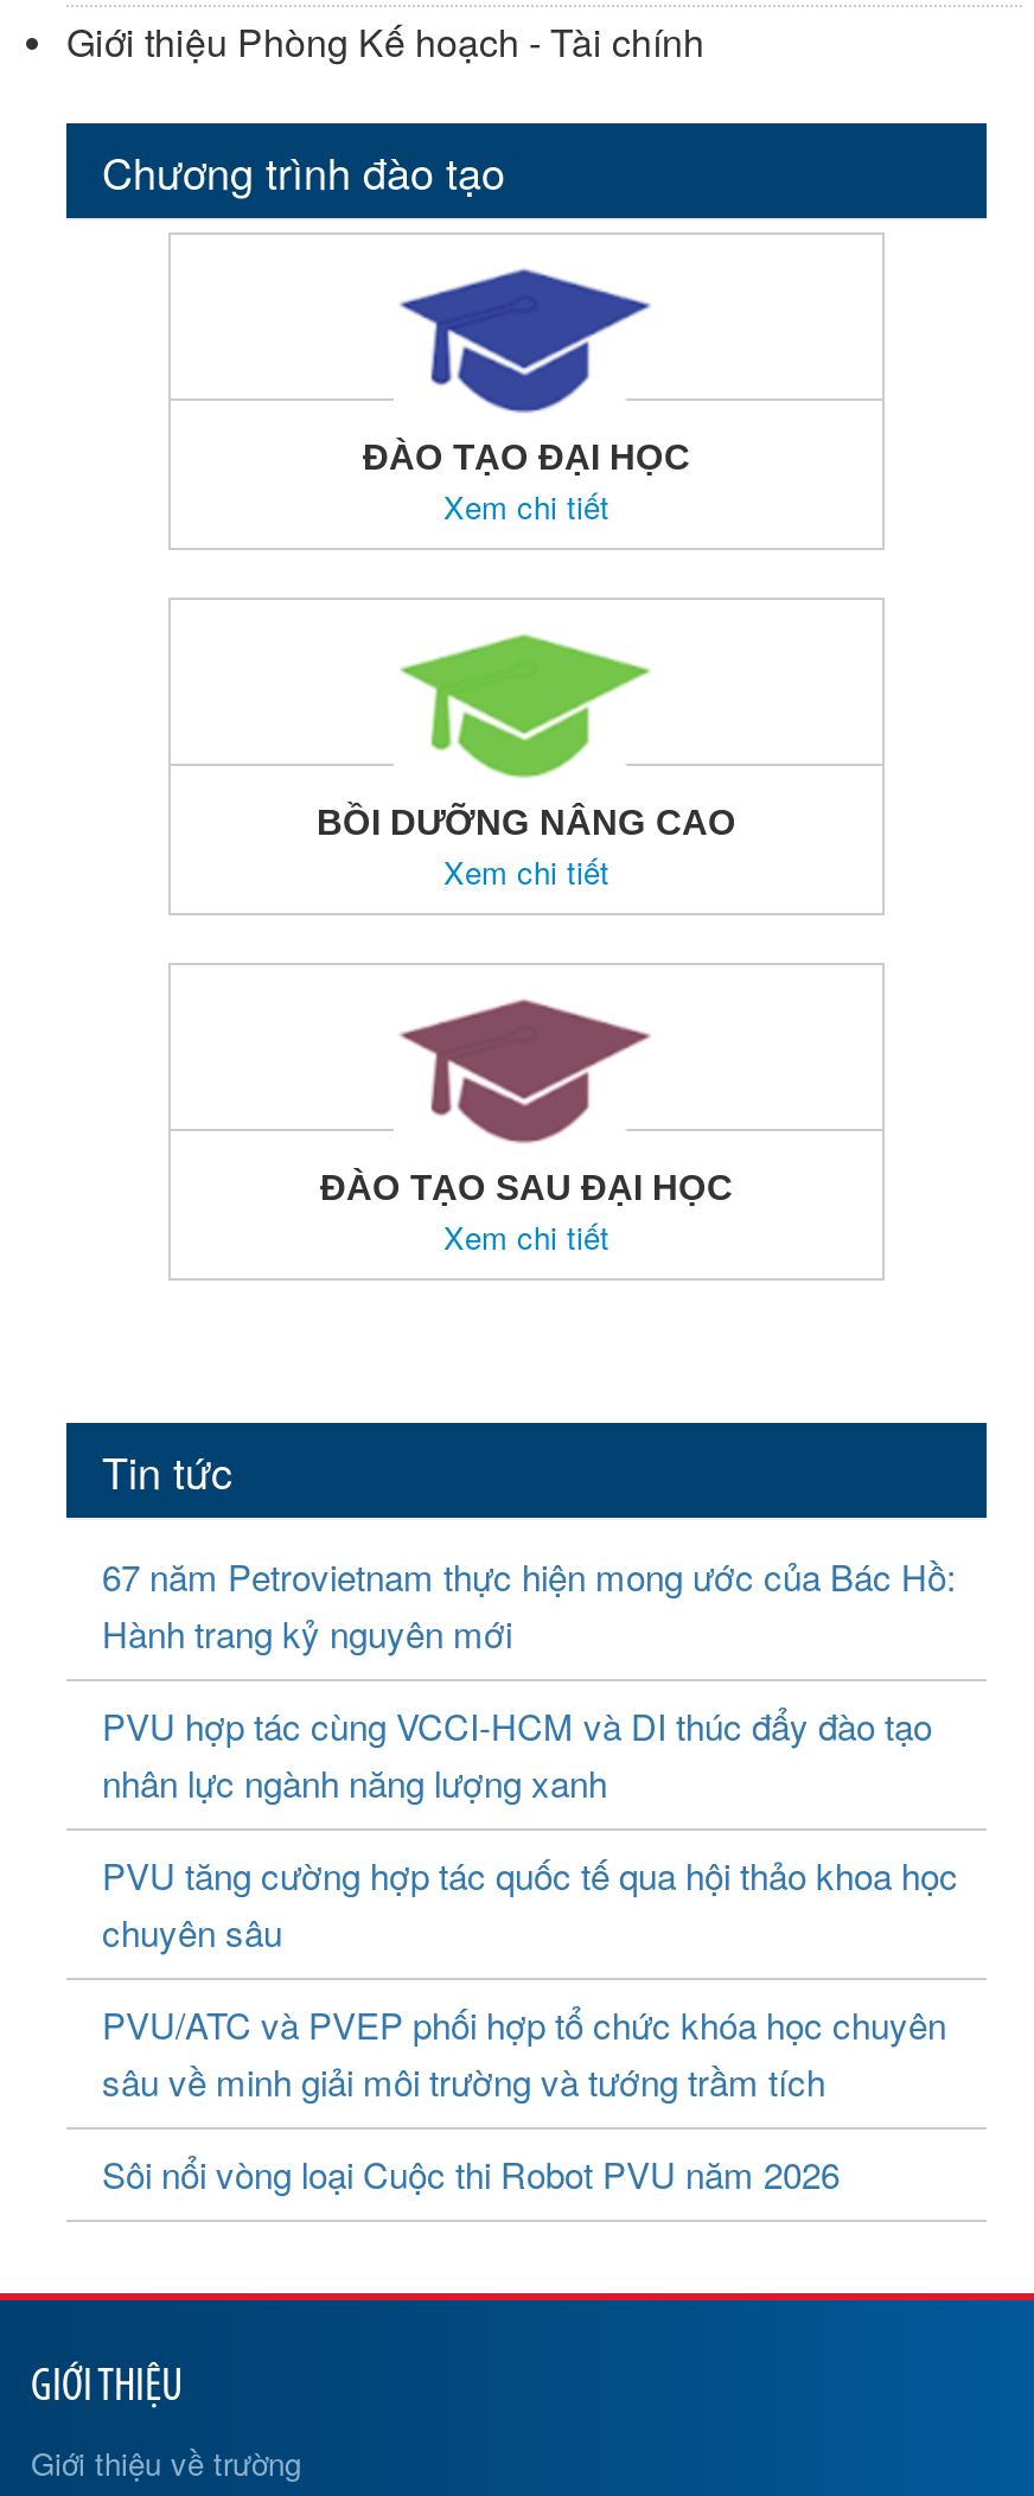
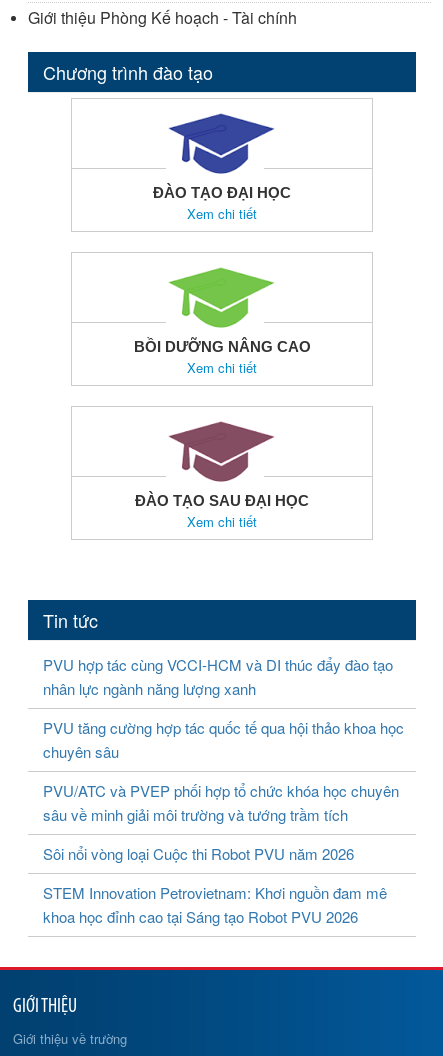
[102,1550,956,1657] 67 năm Petrovietnam thực hiện mong ước của Bác Hồ: | Hành trang kỷ nguyên mới -> none
moved [102,1700,958,2198] -> [43,654,404,864]: PVU hợp tác cùng VCCI-HCM và DI thúc đẩy đào tạo | nhân lực ngành năng lượng xanh | PVU tăng cường hợp tác quốc tế qua hội thảo khoa học | chuyên sâu | PVU/ATC và PVEP phối hợp tổ chức khóa học chuyên | sâu về minh giải môi trường và tướng trầm tích | Sôi nổi vòng loại Cuộc thi Robot PVU năm 2026
none -> [43,882,387,927] STEM Innovation Petrovietnam: Khơi nguồn đam mê | khoa học đỉnh cao tại Sáng tạo Robot PVU 2026

